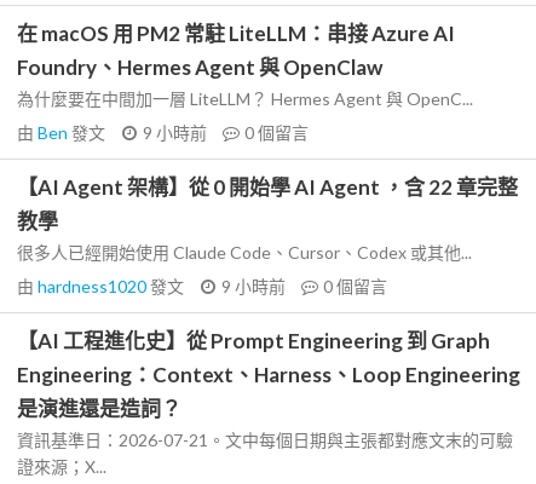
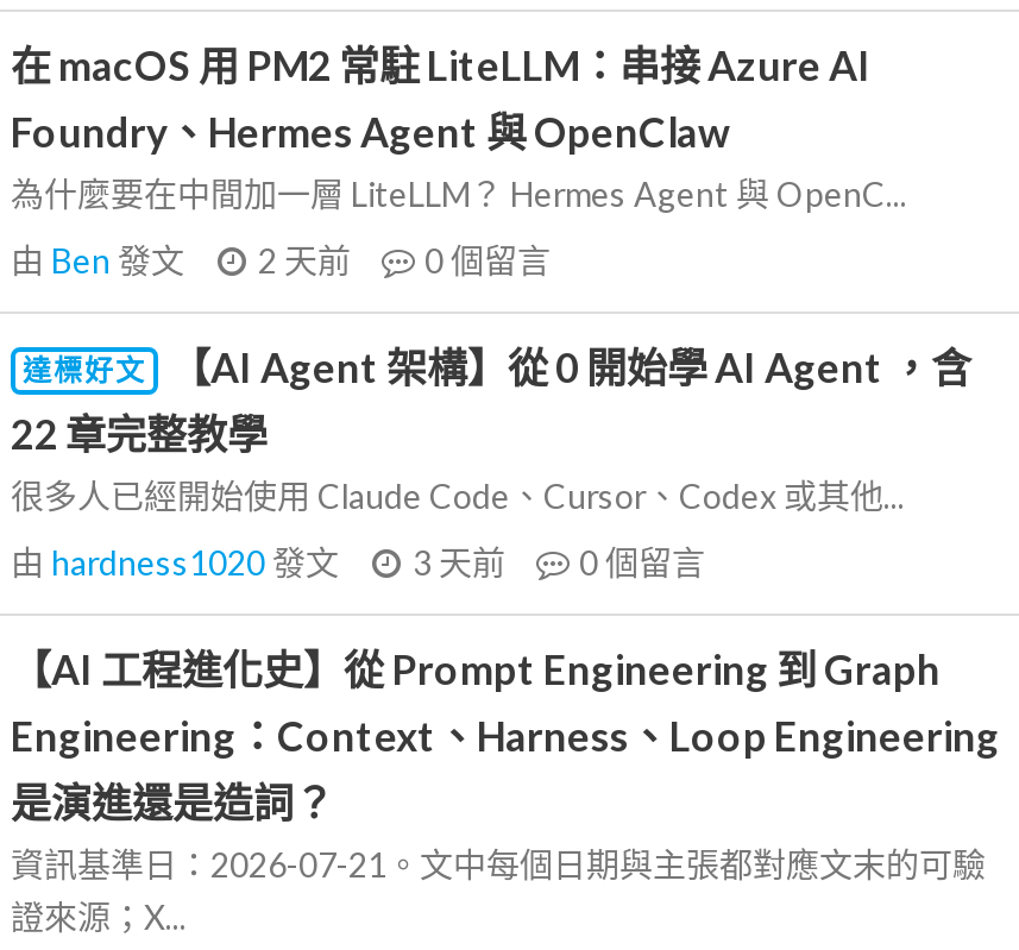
[17,122,309,143] 由Ben發文 9 小時前 0個留言 -> [11,240,551,281] 由Ben發文 2 天前 0個留言
[17,174,518,234] 【AI Agent 架構】從 0 開始學 AI Agent ，含 22 章完整 | 教學 -> [11,342,971,459] 達標好文 | 【AI Agent 架構】從 0 開始學 AI Agent ，含 | 22 章完整教學
[17,276,387,296] 由hardness1020發文 9 小時前 0個留言 -> [11,542,705,583] 由hardness1020發文 3 天前 0個留言

